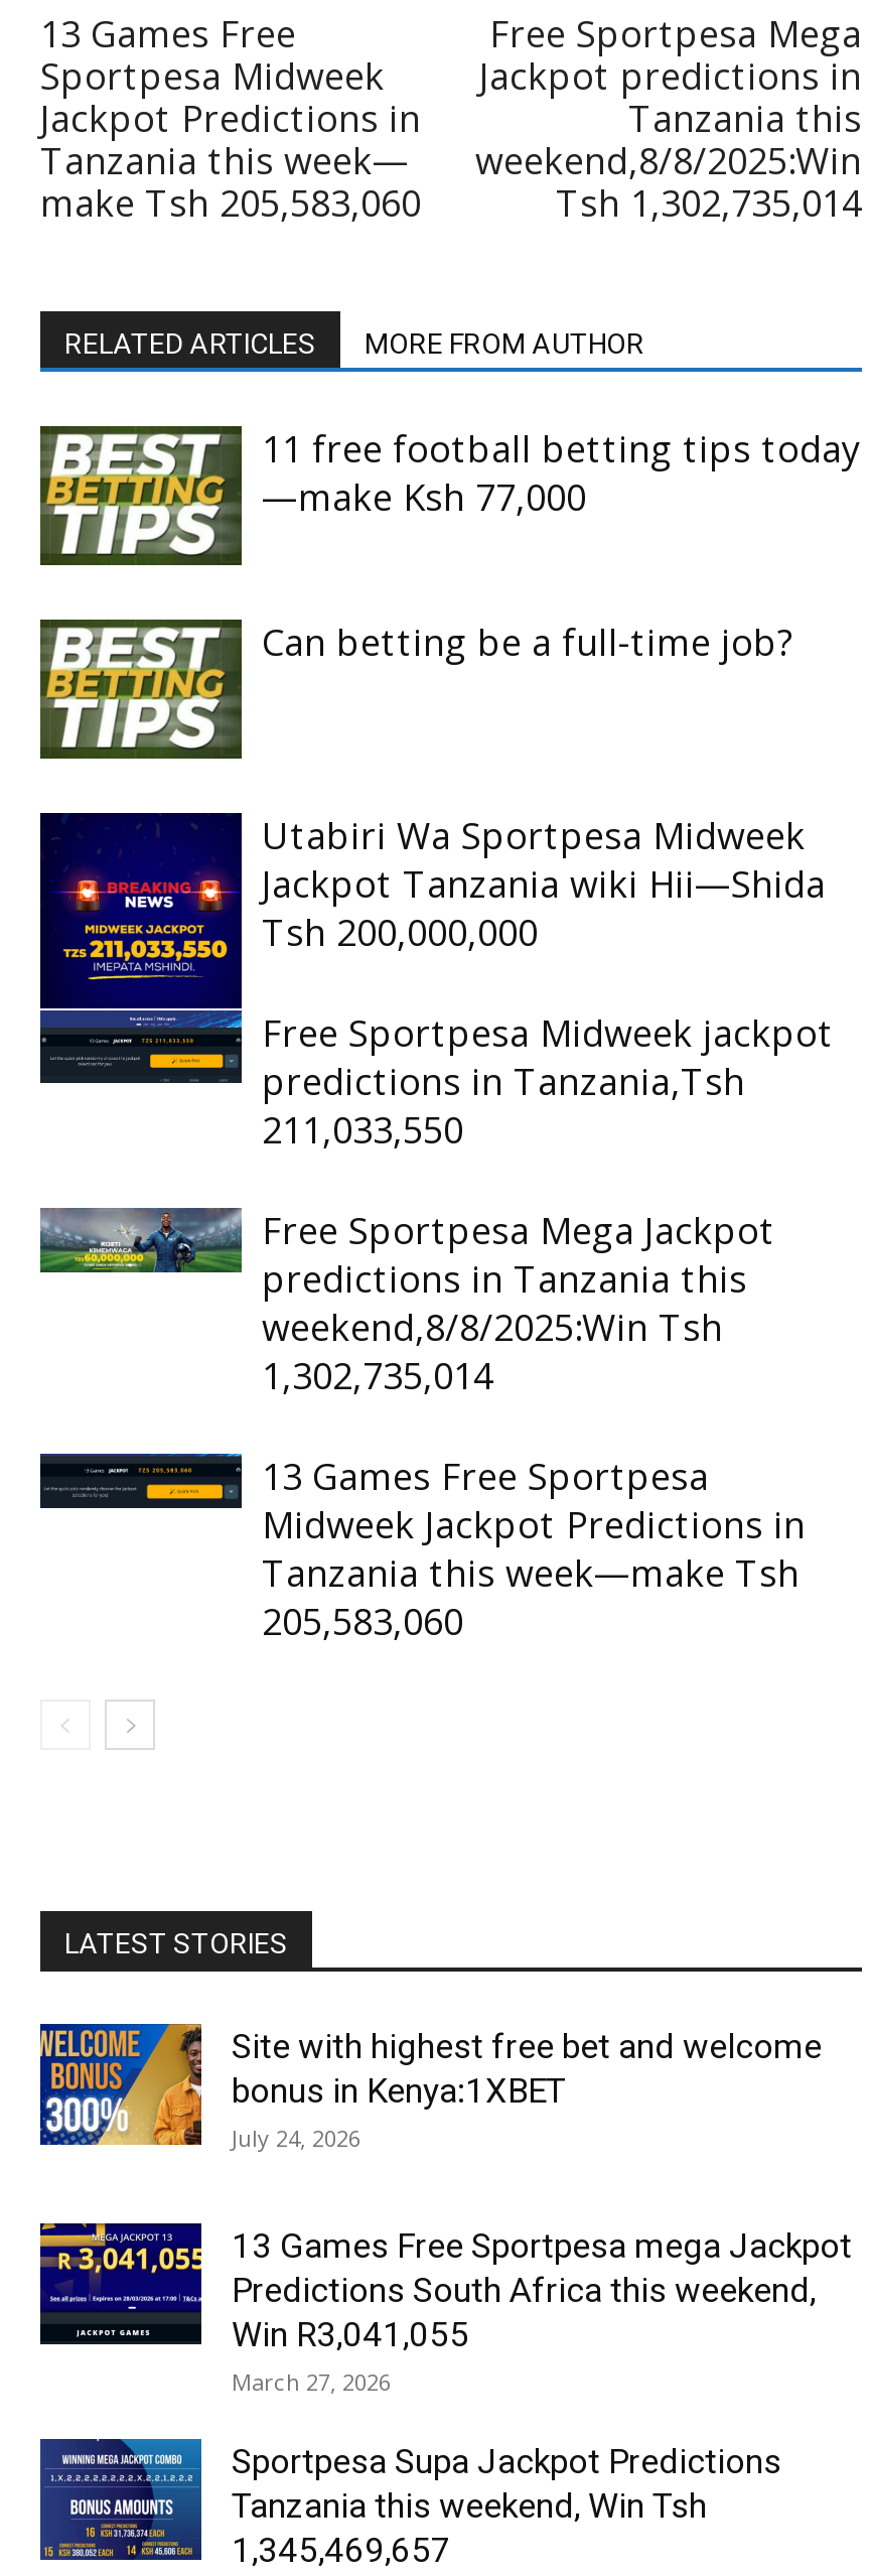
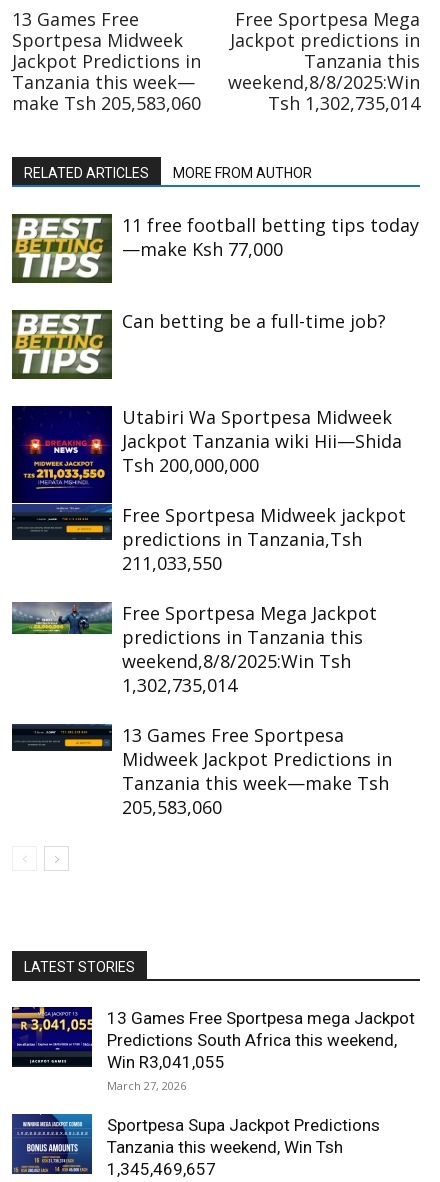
[38,2022,822,2153] [image] | Site with highest free bet and welcome | bonus in Kenya:1XBET | July 24, 2026 -> none

